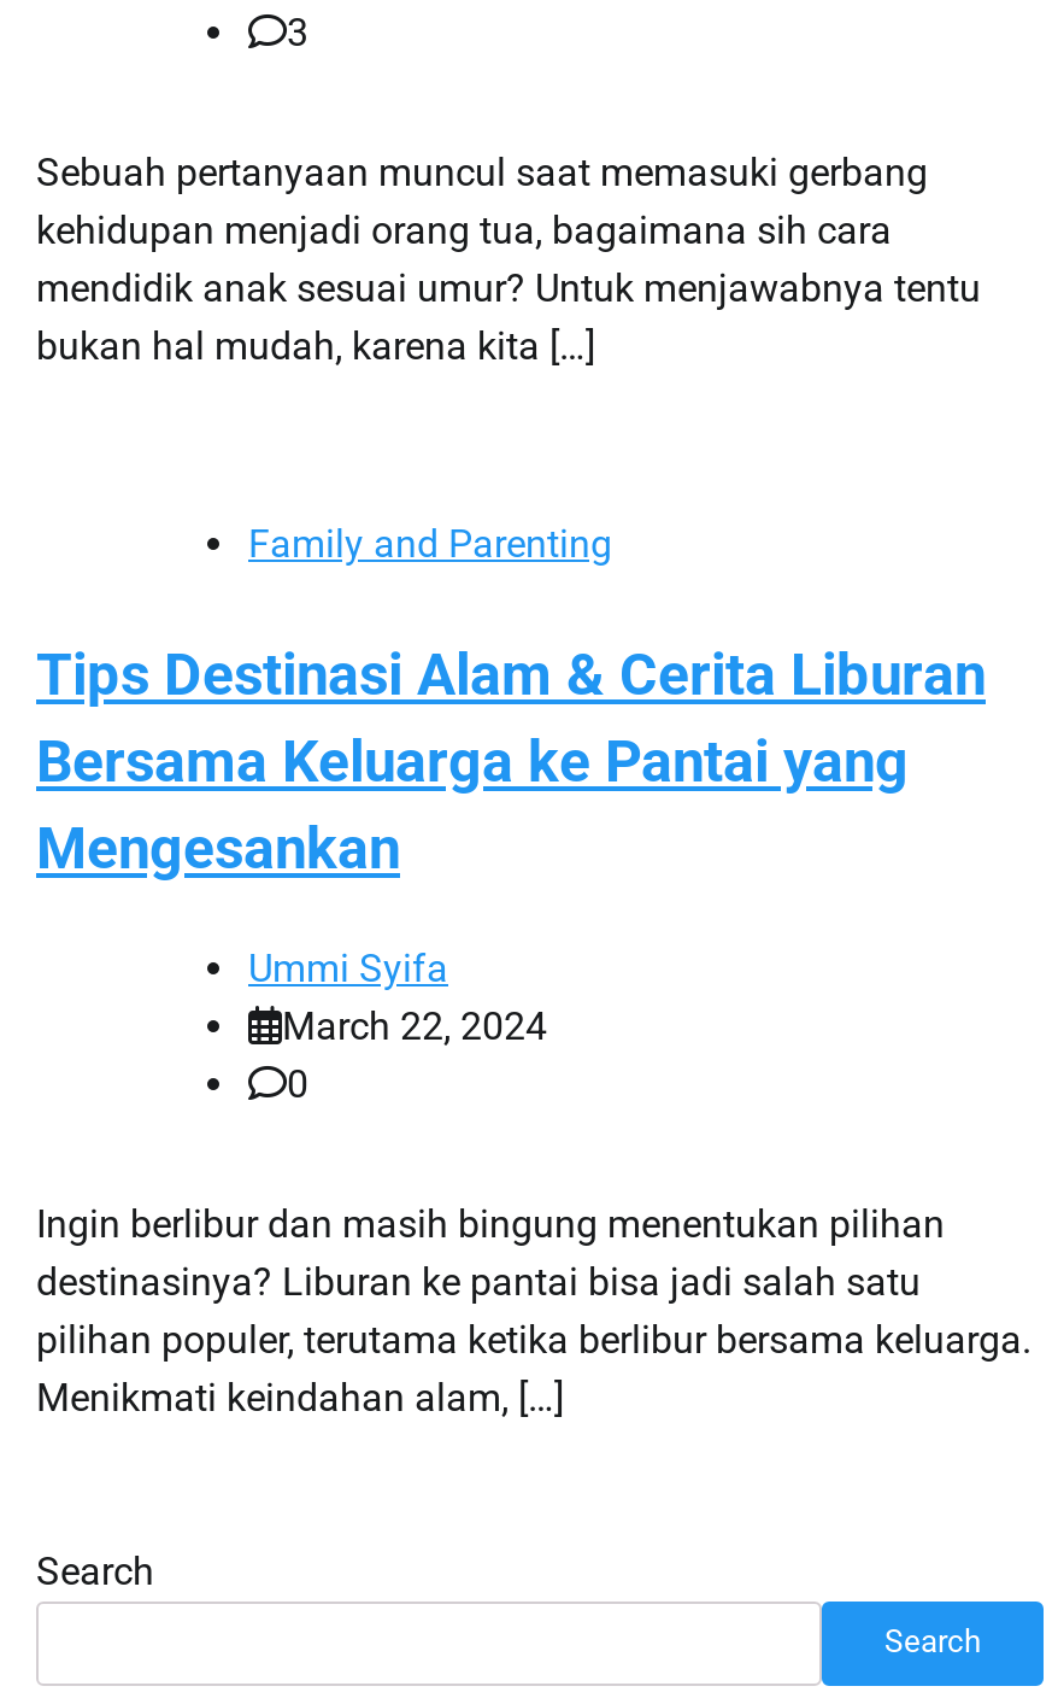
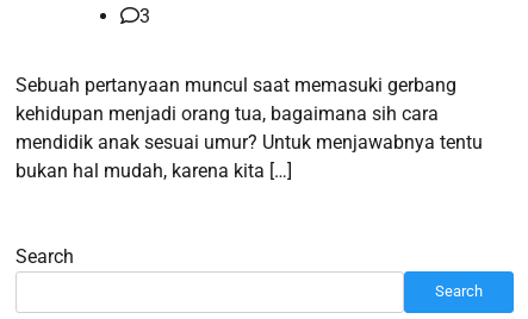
[36,521,1031,1420] Family and Parenting | Tips Destinasi Alam & Cerita Liburan | Bersama Keluarga ke Pantai yang | Mengesankan | Ummi Syifa | March 22, 2024 | 0 | Ingin berlibur dan masih bingung menentukan pilihan | destinasinya? Liburan ke pantai bisa jadi salah satu | pilihan populer, terutama ketika berlibur bersama keluarga. | Menikmati keindahan alam, […] -> none

